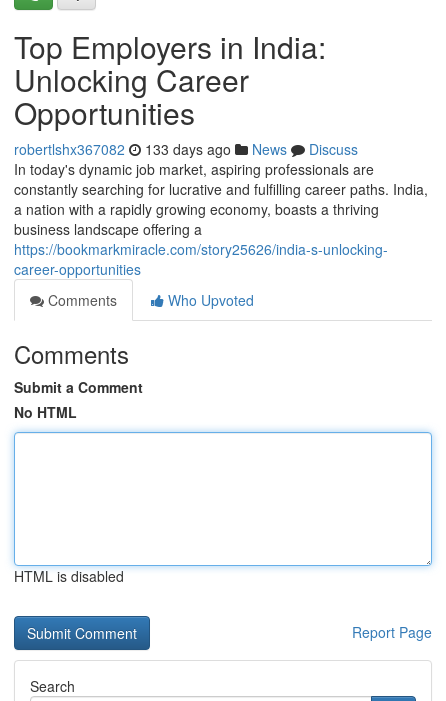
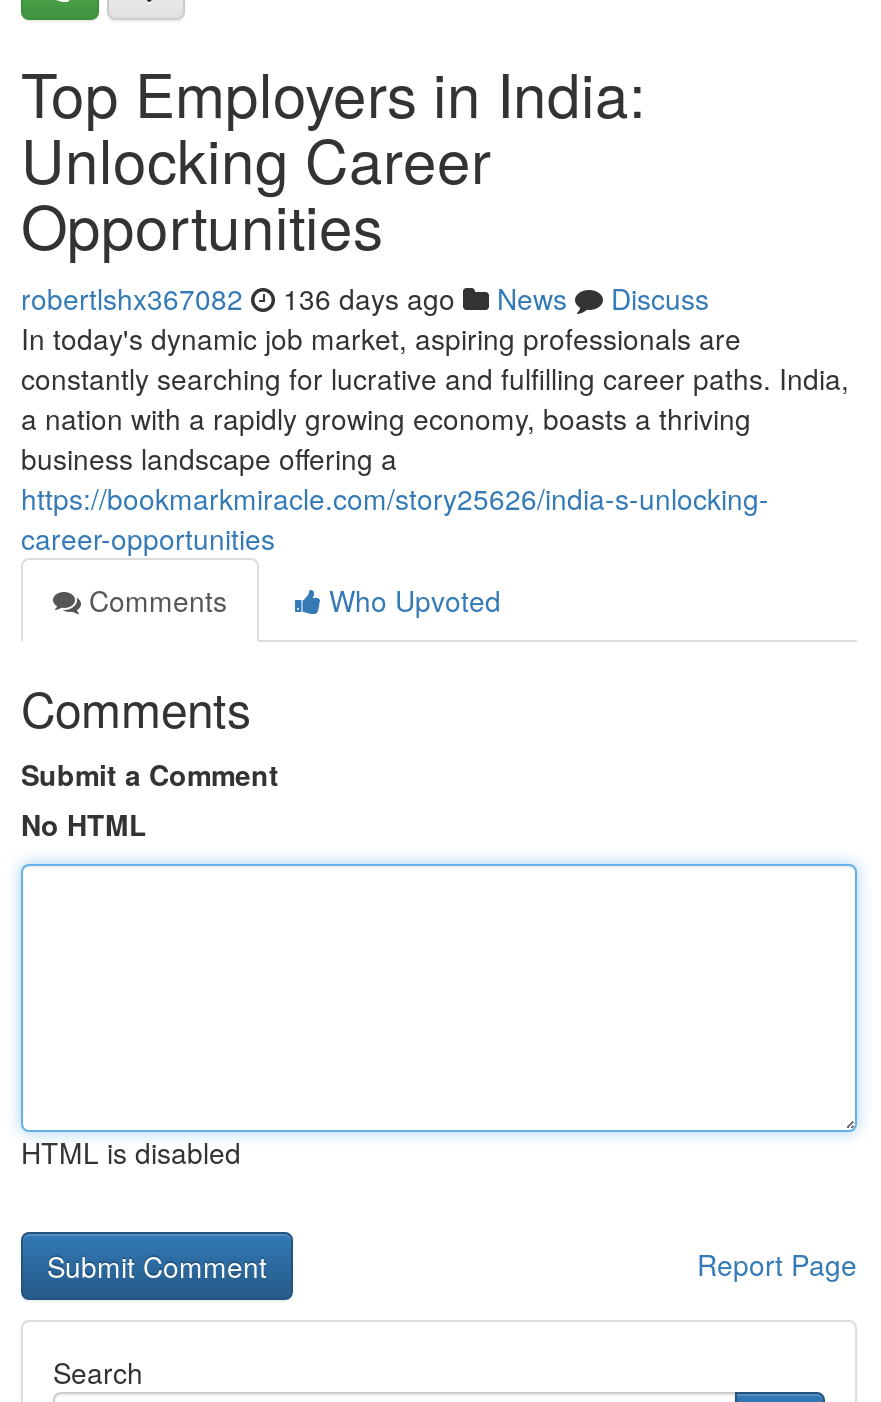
[14,139,358,159] robertlshx367082 133 days ago News Discuss -> [21,278,709,318] robertlshx367082 136 days ago News Discuss

